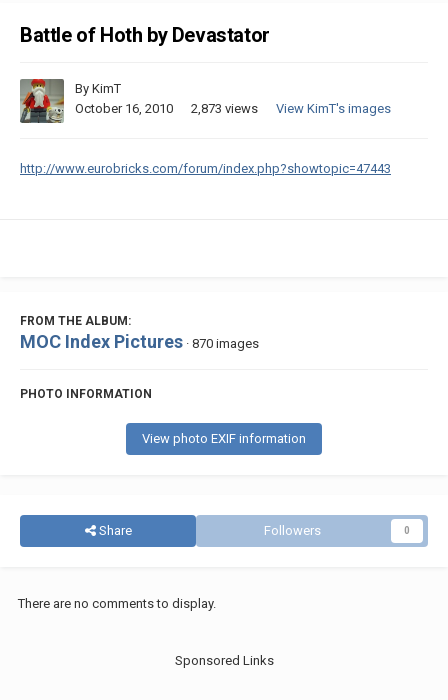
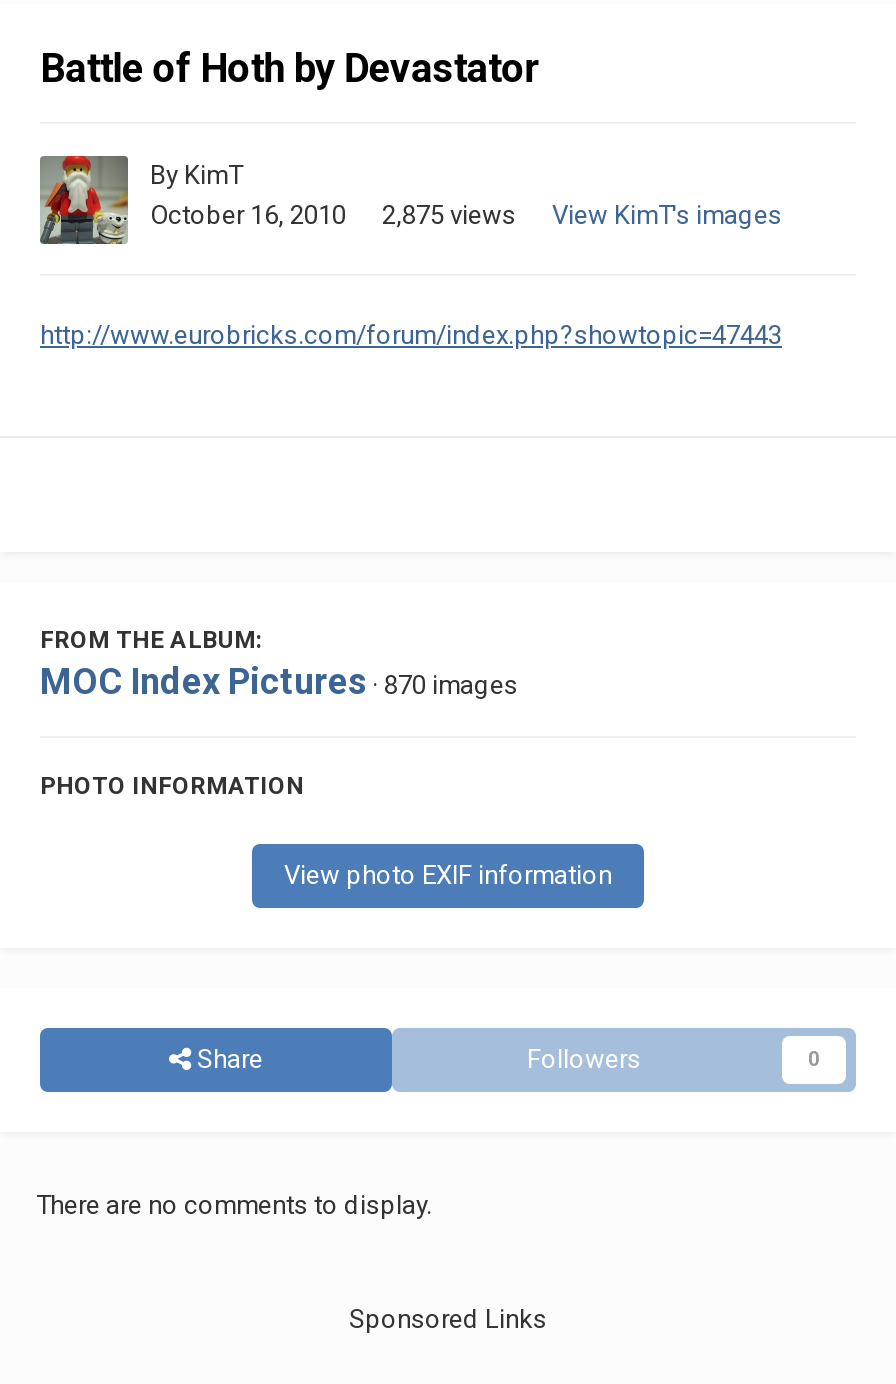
[75,101,391,116] October 16, 2010 2,873 views View KimT's images -> [150,199,782,229] October 16, 2010 2,875 views View KimT's images

